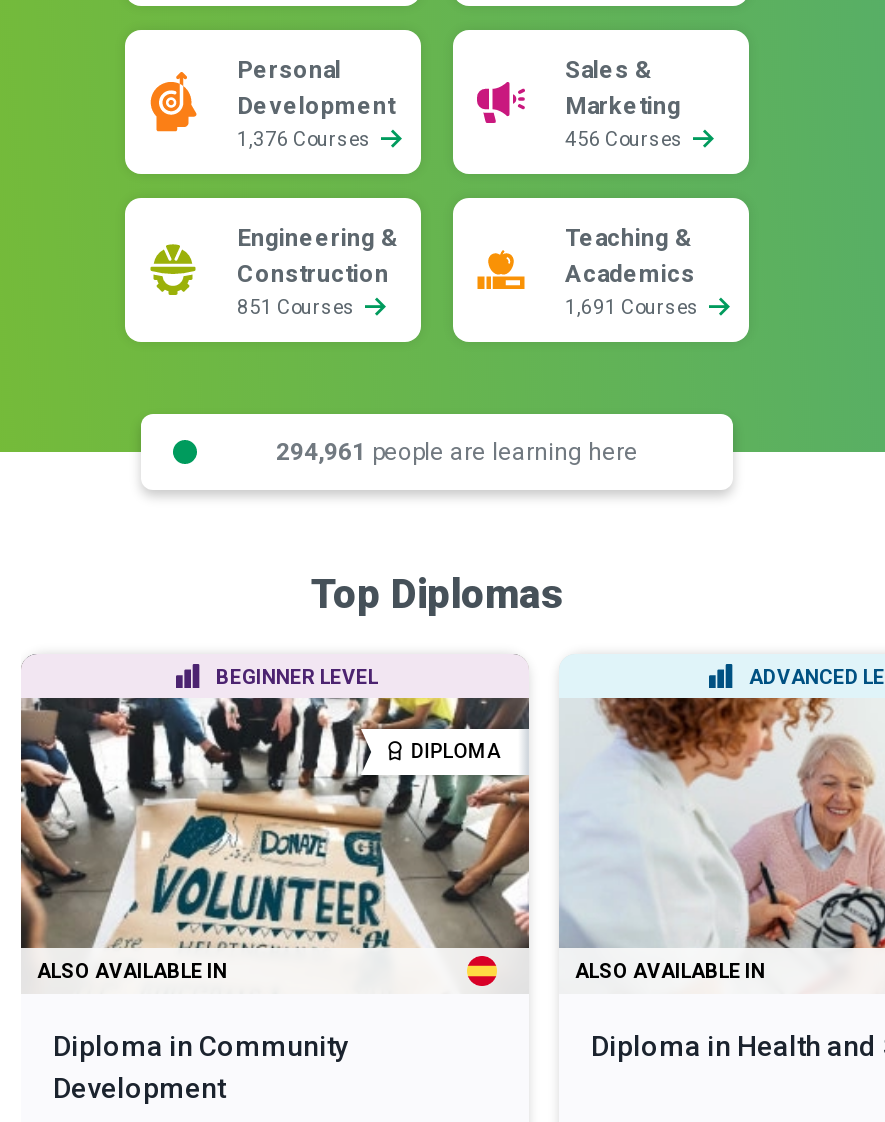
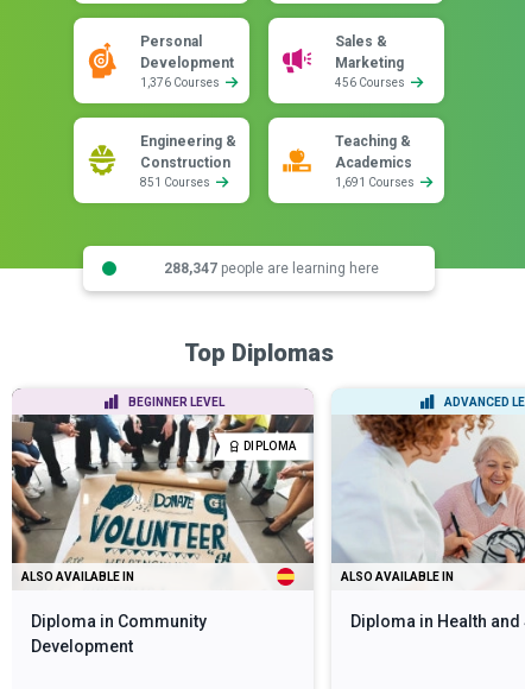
[276,437,638,465] 294,961 people are learning here -> [163,260,378,276] 288,347 people are learning here

